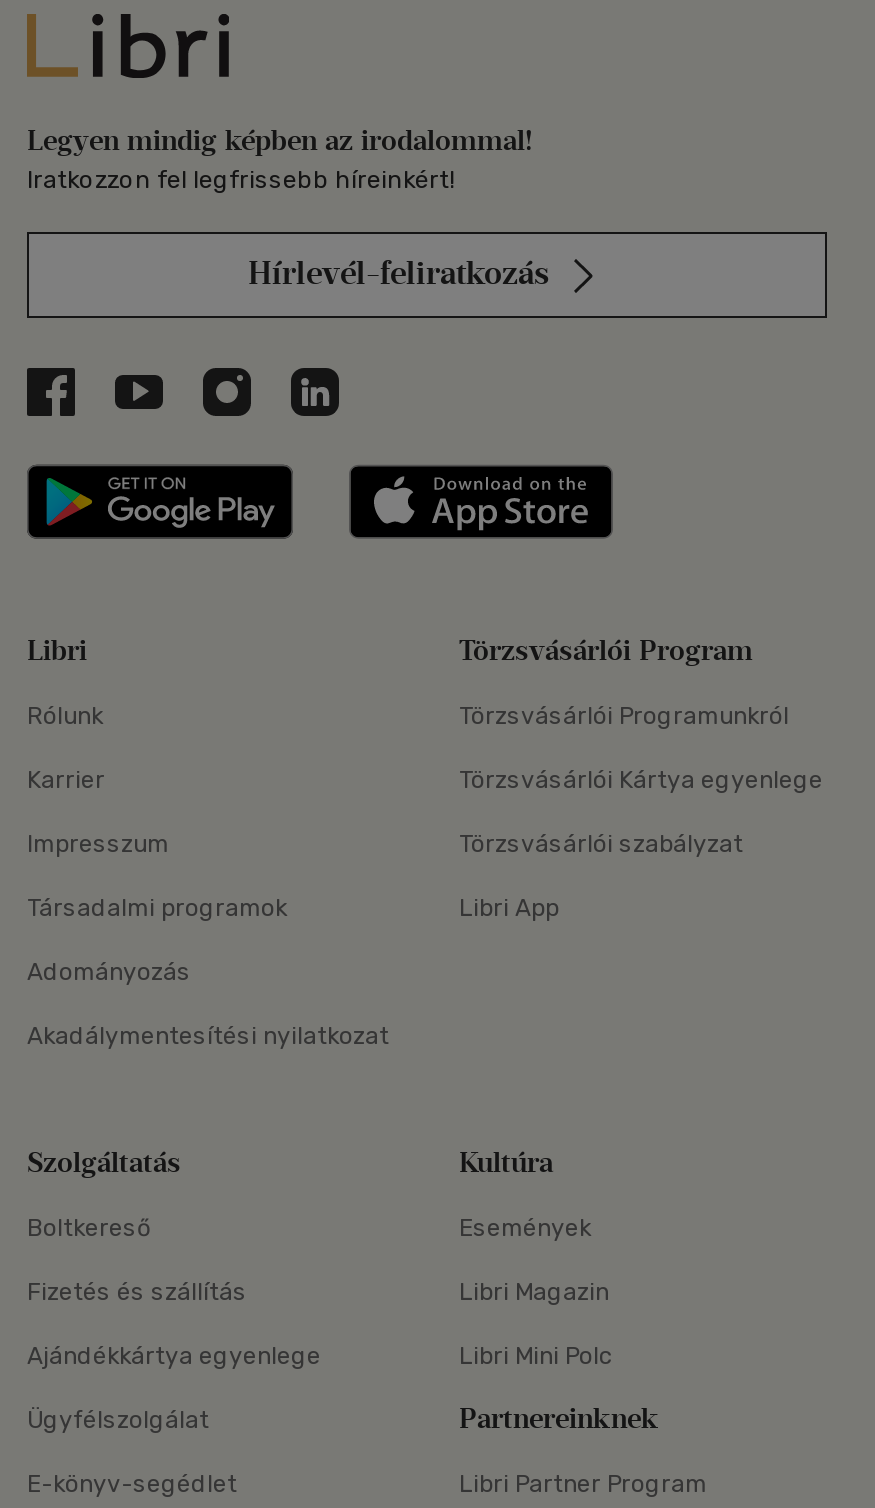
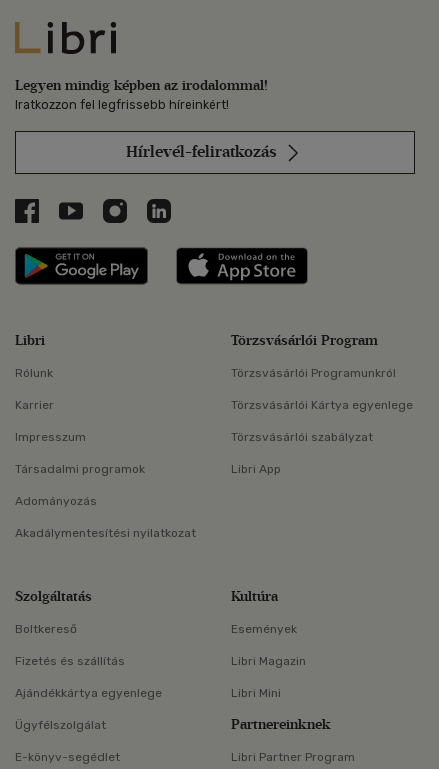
[459,1342,613,1370] Libri Mini Polc -> [231,686,281,700] Libri Mini

